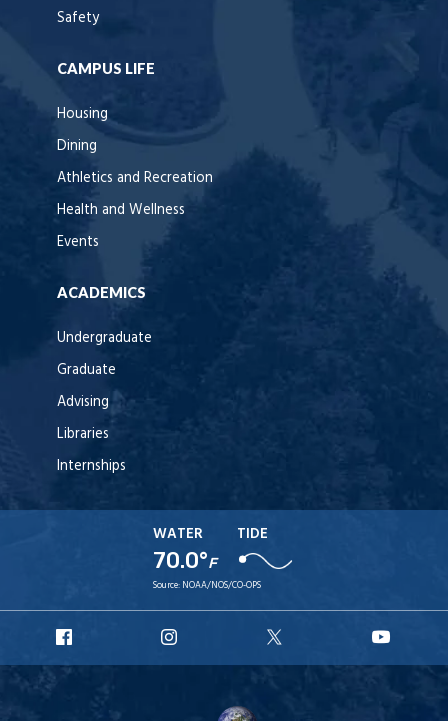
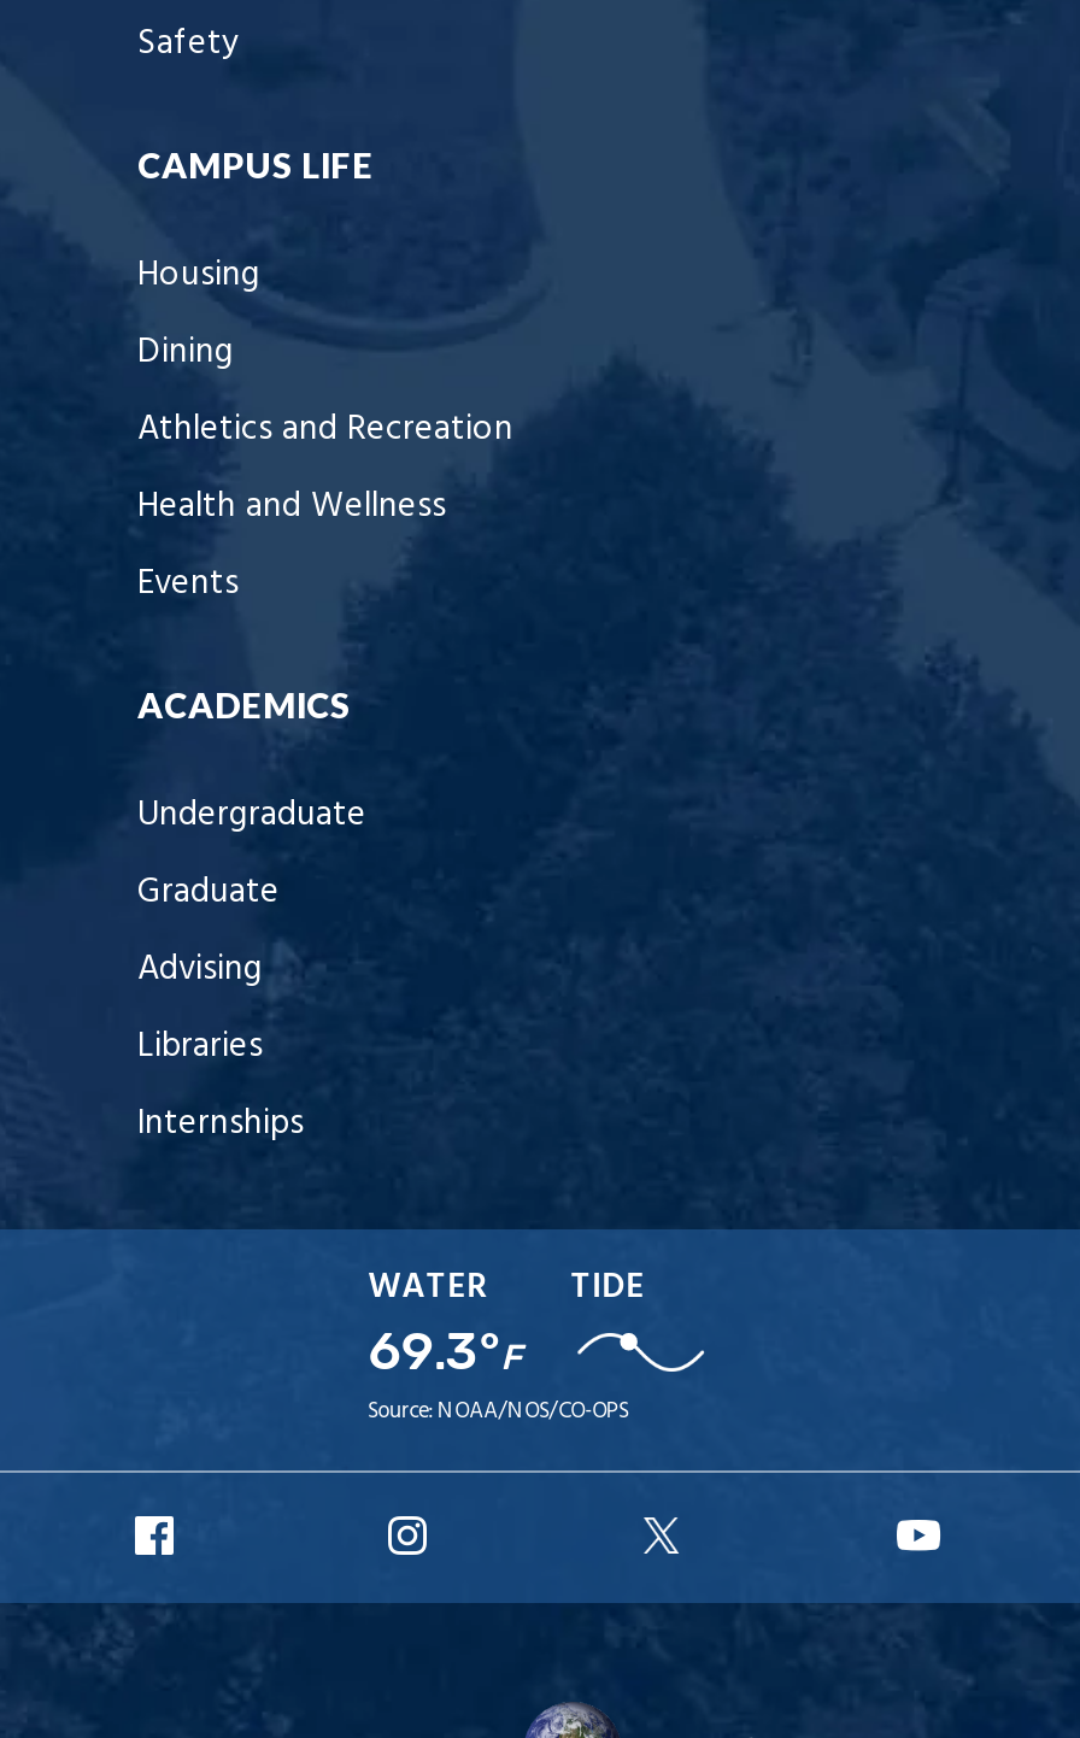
[153,547,217,574] 70.0°F -> [368,1318,522,1383] 69.3°F

